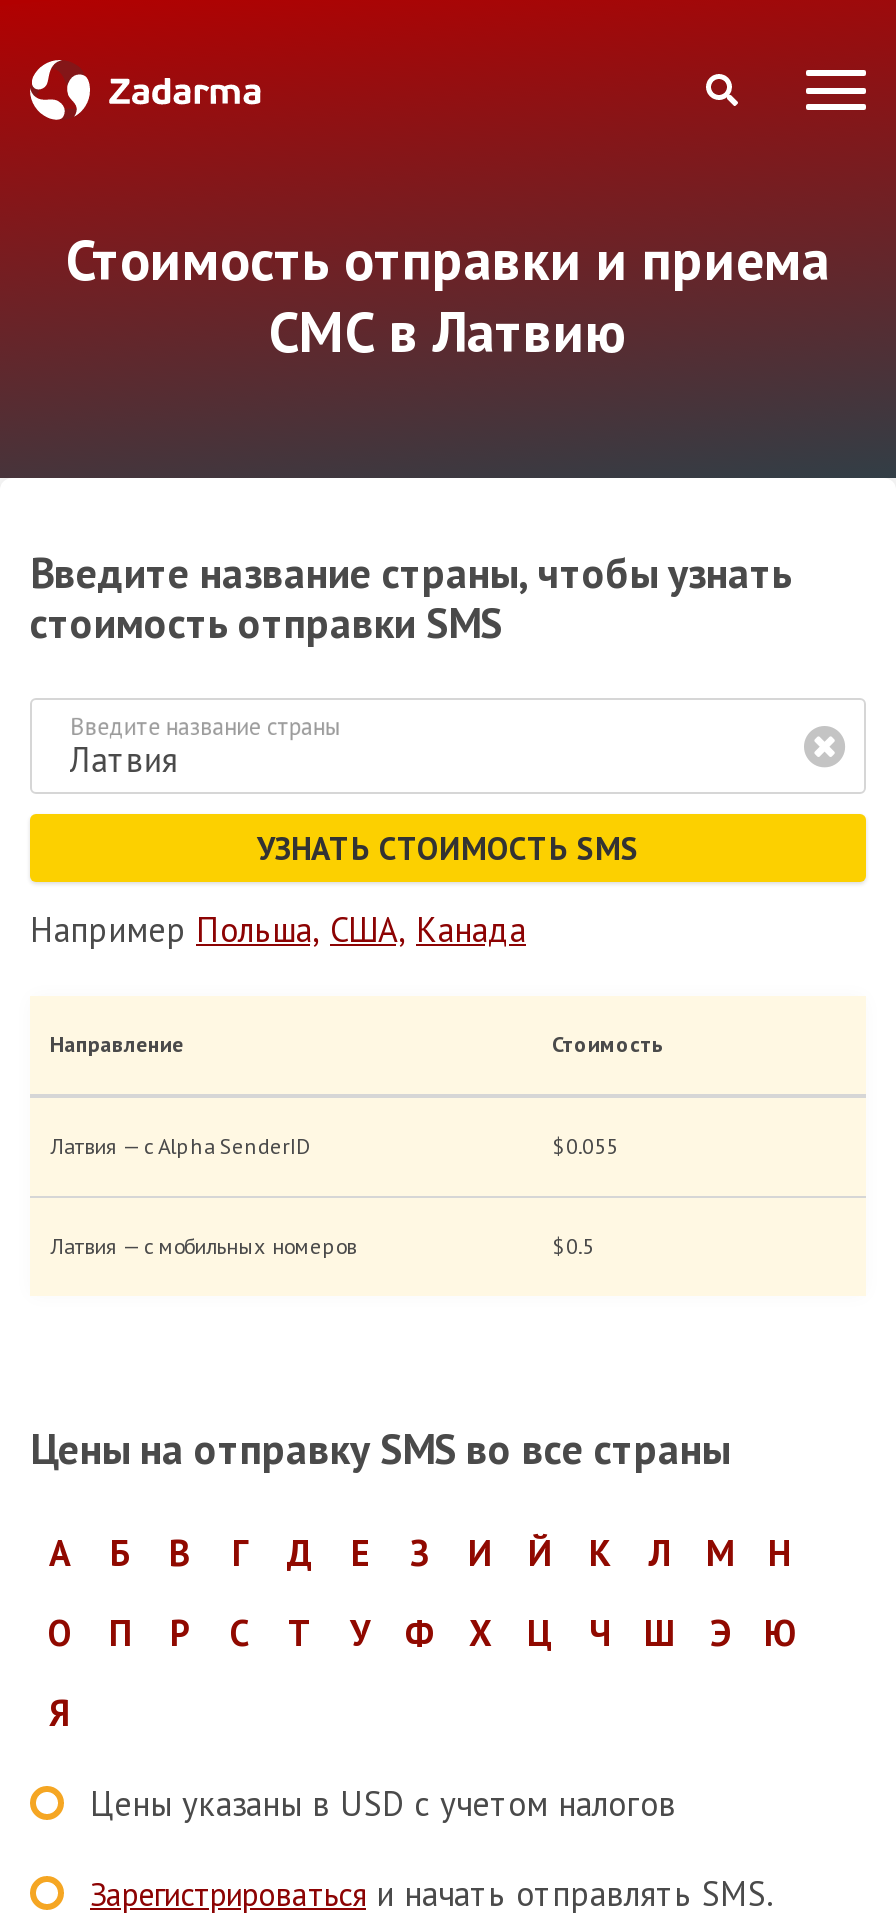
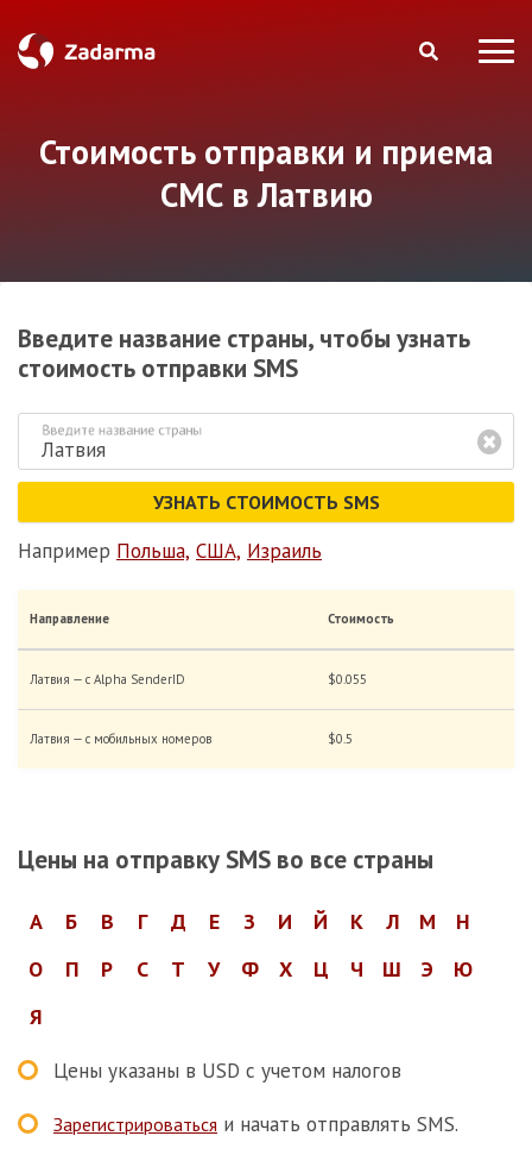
[30,908,526,952] Например Польша, США, Канада -> [18,538,322,564] Например Польша, США, Израиль

